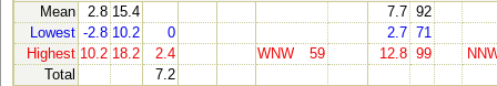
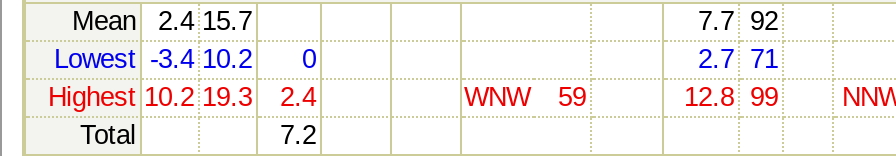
[40,3,140,19] Mean 2.8 15.4 -> [72,5,252,35] Mean 2.4 15.7
[30,24,175,40] Lowest -2.8 10.2 0 -> [54,43,316,73] Lowest -3.4 10.2 0
[27,45,175,61] Highest 10.2 18.2 2.4 -> [48,81,316,111] Highest 10.2 19.3 2.4

